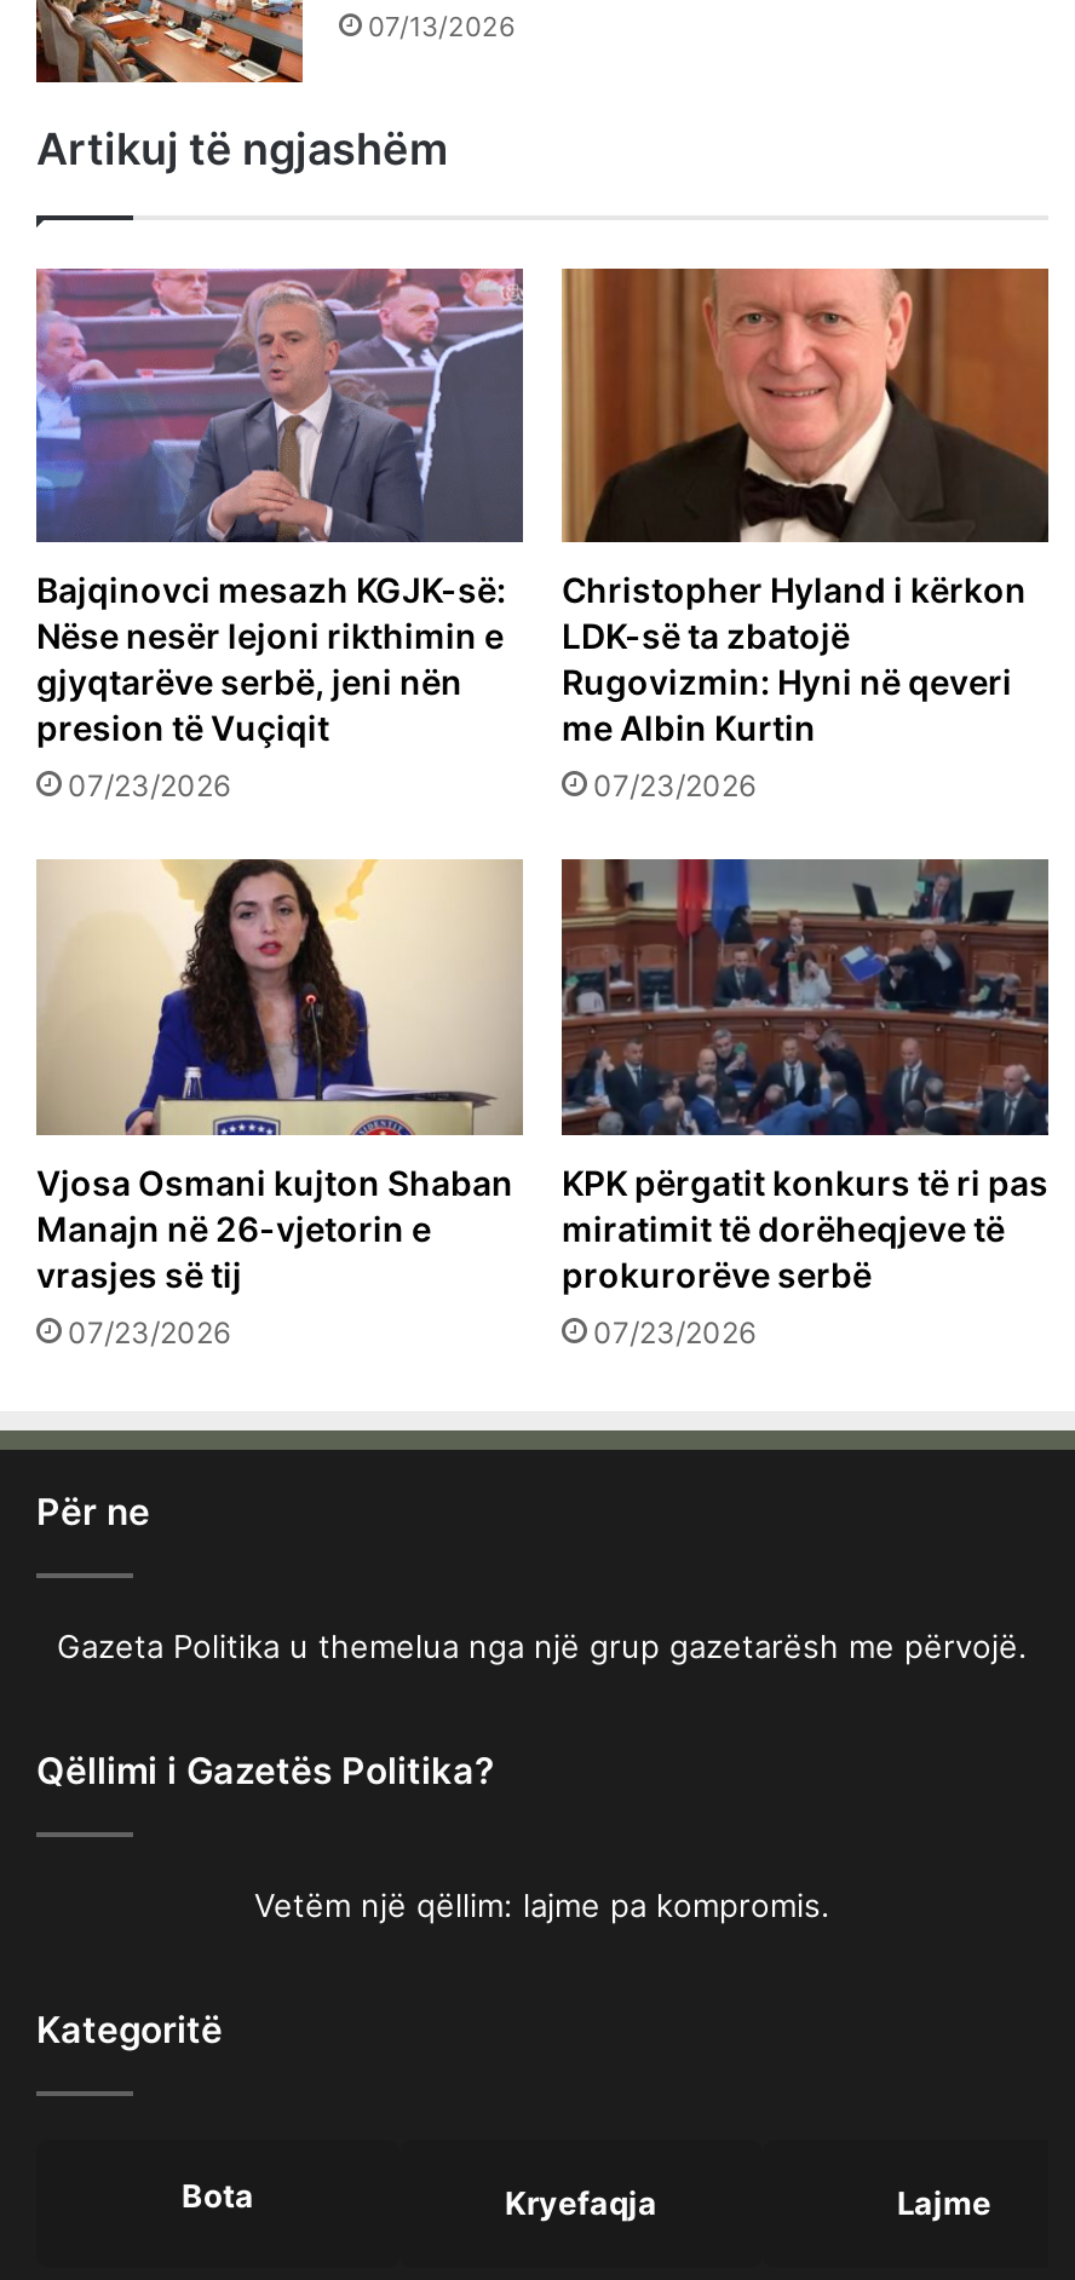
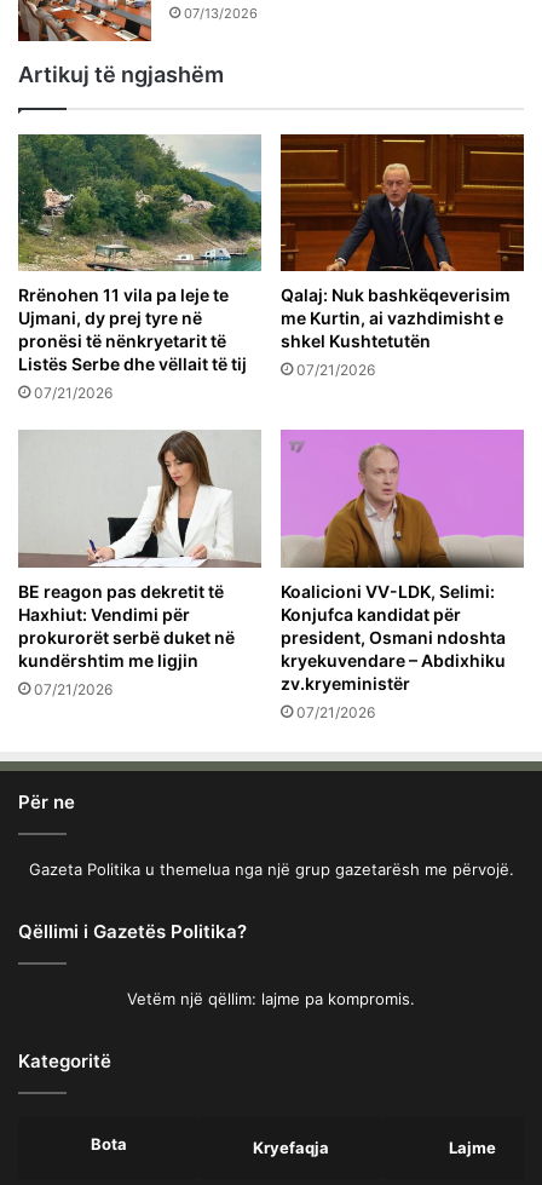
[34,266,525,749] [image] | Bajqinovci mesazh KGJK-së: | Nëse nesër lejoni rikthimin e | gjyqtarëve serbë, jeni nën | presion të Vuçiqit -> [17,133,261,374] [image] | Rrënohen 11 vila pa leje te | Ujmani, dy prej tyre në | pronësi të nënkryetarit të | Listës Serbe dhe vëllait të tij
[564,266,1048,460] [image] -> [281,133,525,272] [image]
[562,570,1027,749] Christopher Hyland i kërkon | LDK-së ta zbatojë | Rugovizmin: Hyni në qeveri | me Albin Kurtin -> [281,285,511,351] Qalaj: Nuk bashkëqeverisim | me Kurtin, ai vazhdimisht e | shkel Kushtetutën
[68,768,230,804] 07/23/2026 -> [34,384,113,402] 07/21/2026
[593,768,755,804] 07/23/2026 -> [296,361,375,379] 07/21/2026
[36,859,521,1294] [image] | Vjosa Osmani kujton Shaban | Manajn në 26-vjetorin e | vrasjes së tij -> [18,430,259,670] [image] | BE reagon pas dekretit të | Haxhiut: Vendimi për | prokurorët serbë duket në | kundërshtim me ligjin
[559,857,1051,1294] [image] | KPK përgatit konkurs të ri pas | miratimit të dorëheqjeve të | prokurorëve serbë -> [281,428,524,693] [image] | Koalicioni VV-LDK, Selimi: | Konjufca kandidat për | president, Osmani ndoshta | kryekuvendare – Abdixhiku | zv.kryeministër
[68,1314,230,1350] 07/23/2026 -> [34,680,113,698] 07/21/2026
[593,1314,755,1350] 07/23/2026 -> [296,703,375,721] 07/21/2026

